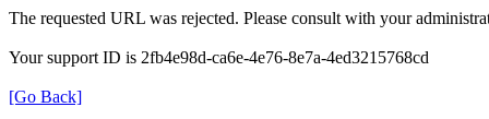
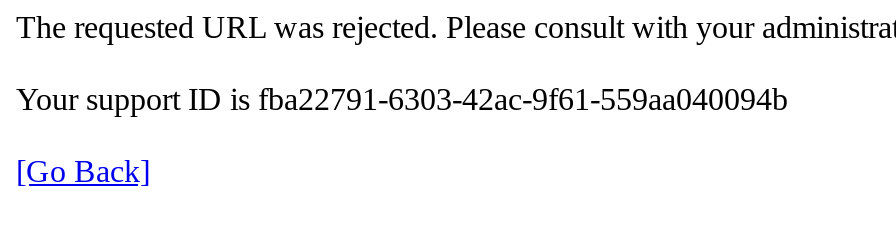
[9,48,429,67] Your support ID is 2fb4e98d-ca6e-4e76-8e7a-4ed3215768cd -> [16,82,788,116] Your support ID is fba22791-6303-42ac-9f61-559aa040094b

